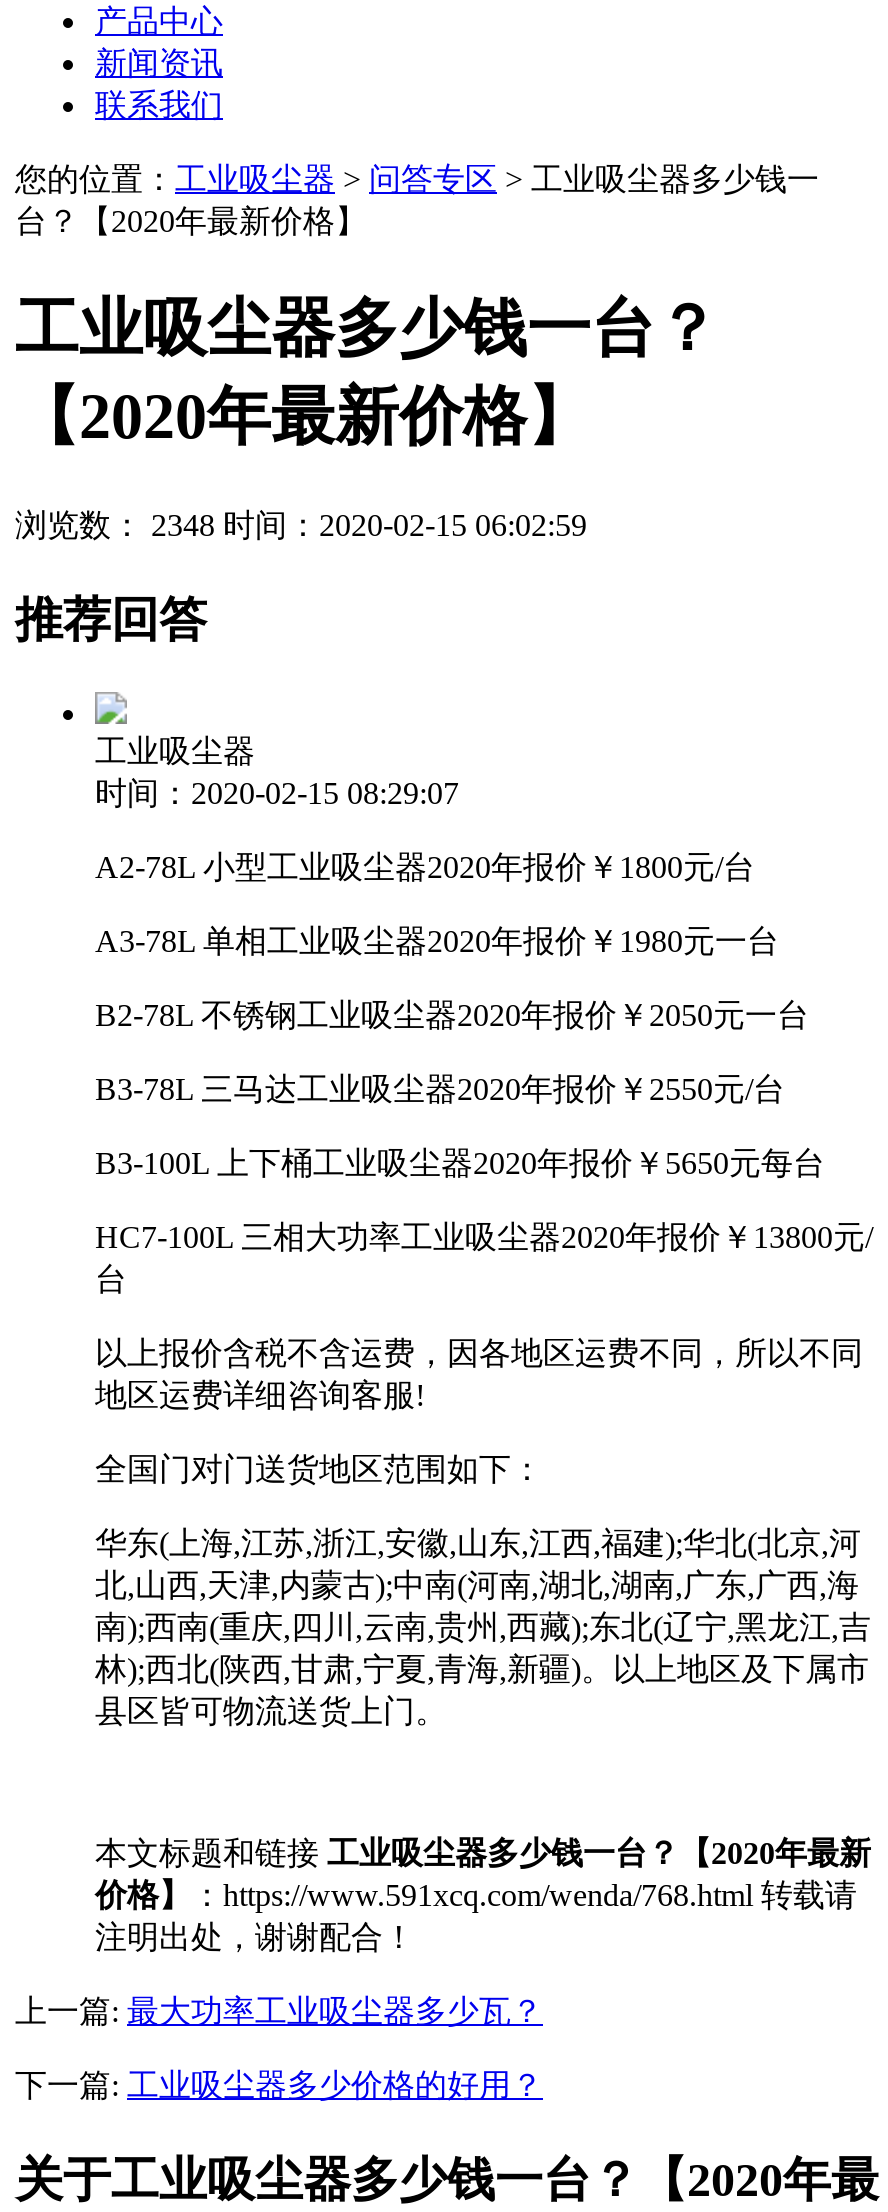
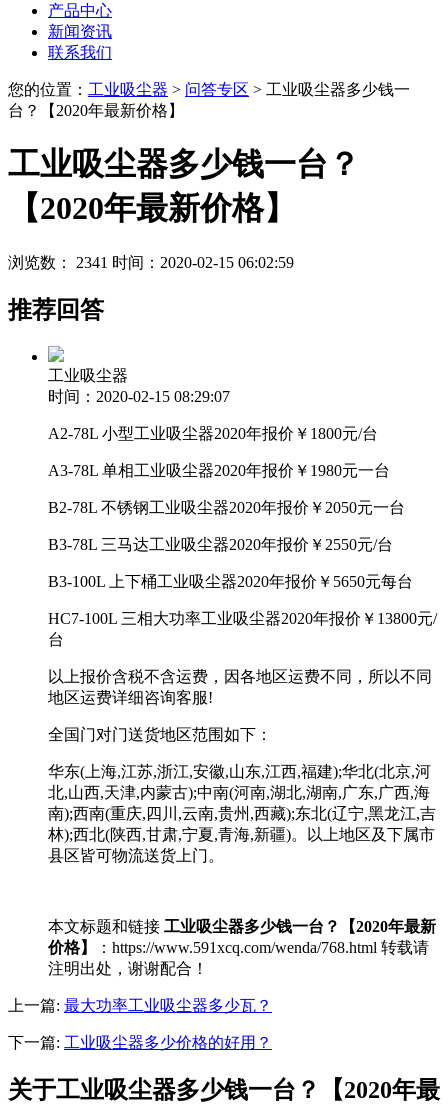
[15,508,587,542] 浏览数： 2348时间：2020-02-15 06:02:59 -> [8,254,294,271] 浏览数： 2341时间：2020-02-15 06:02:59

